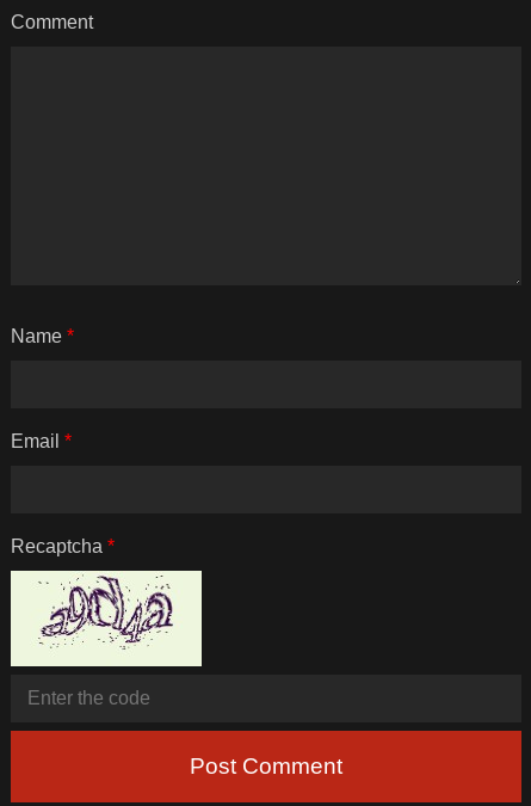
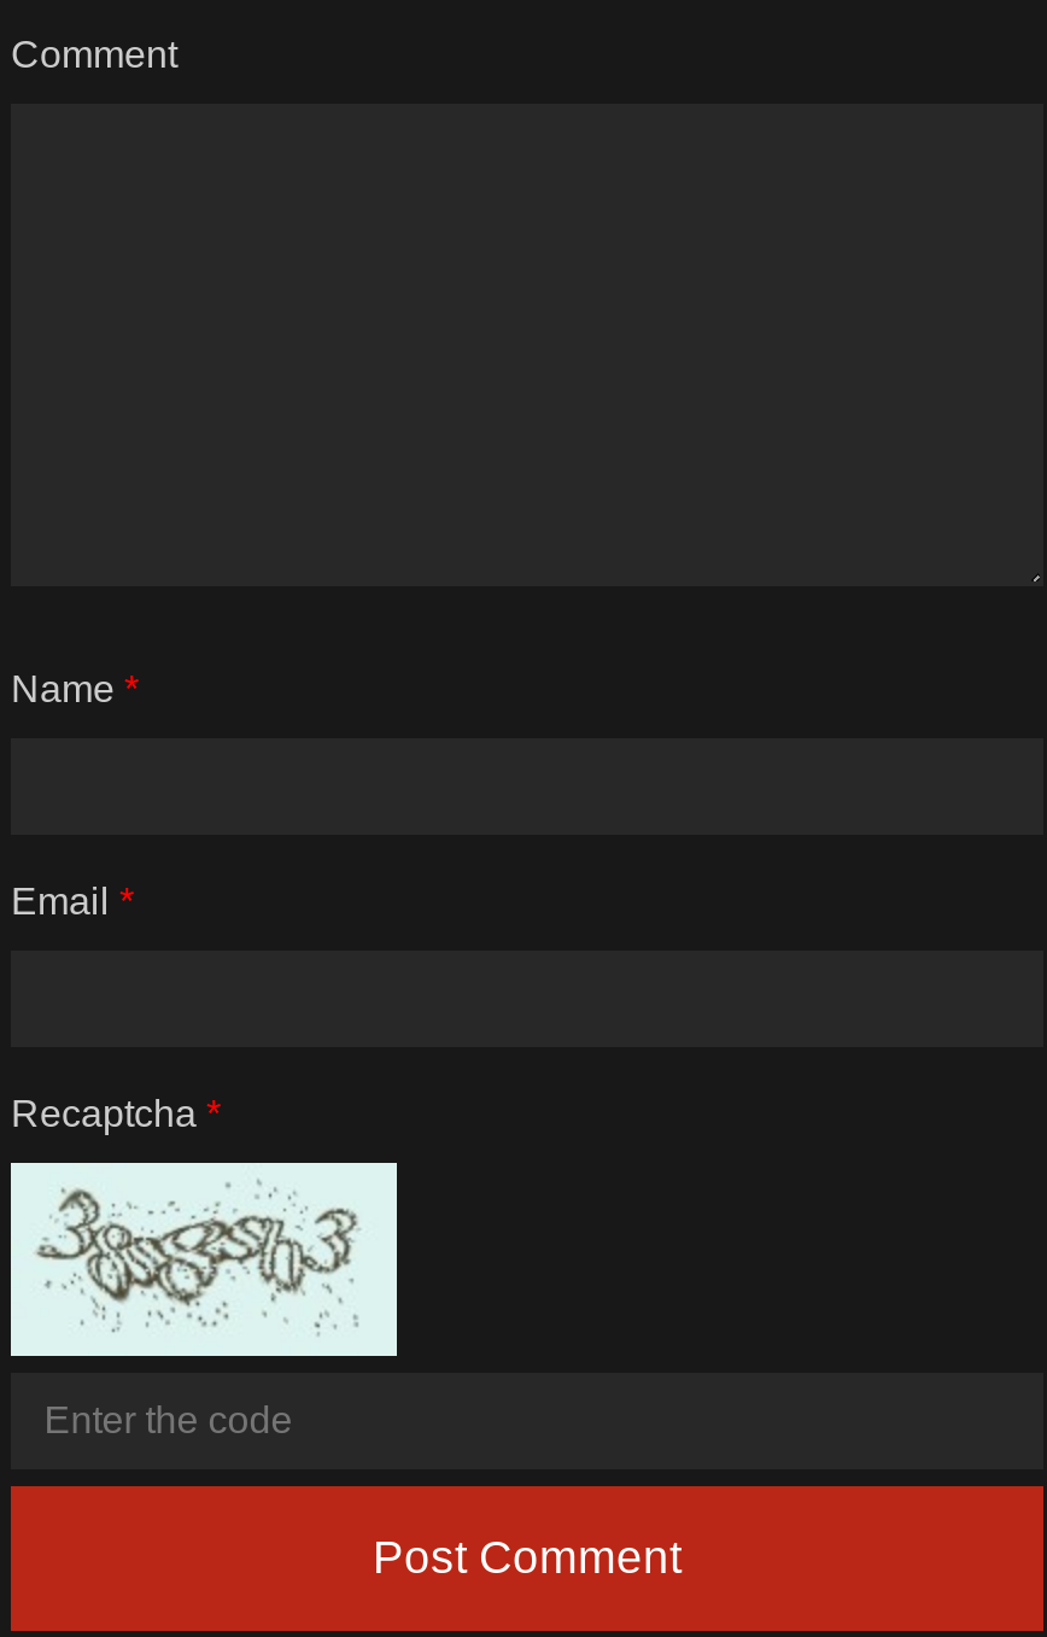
[24,574,183,654] [image] -> [35,1173,361,1337] [image]

